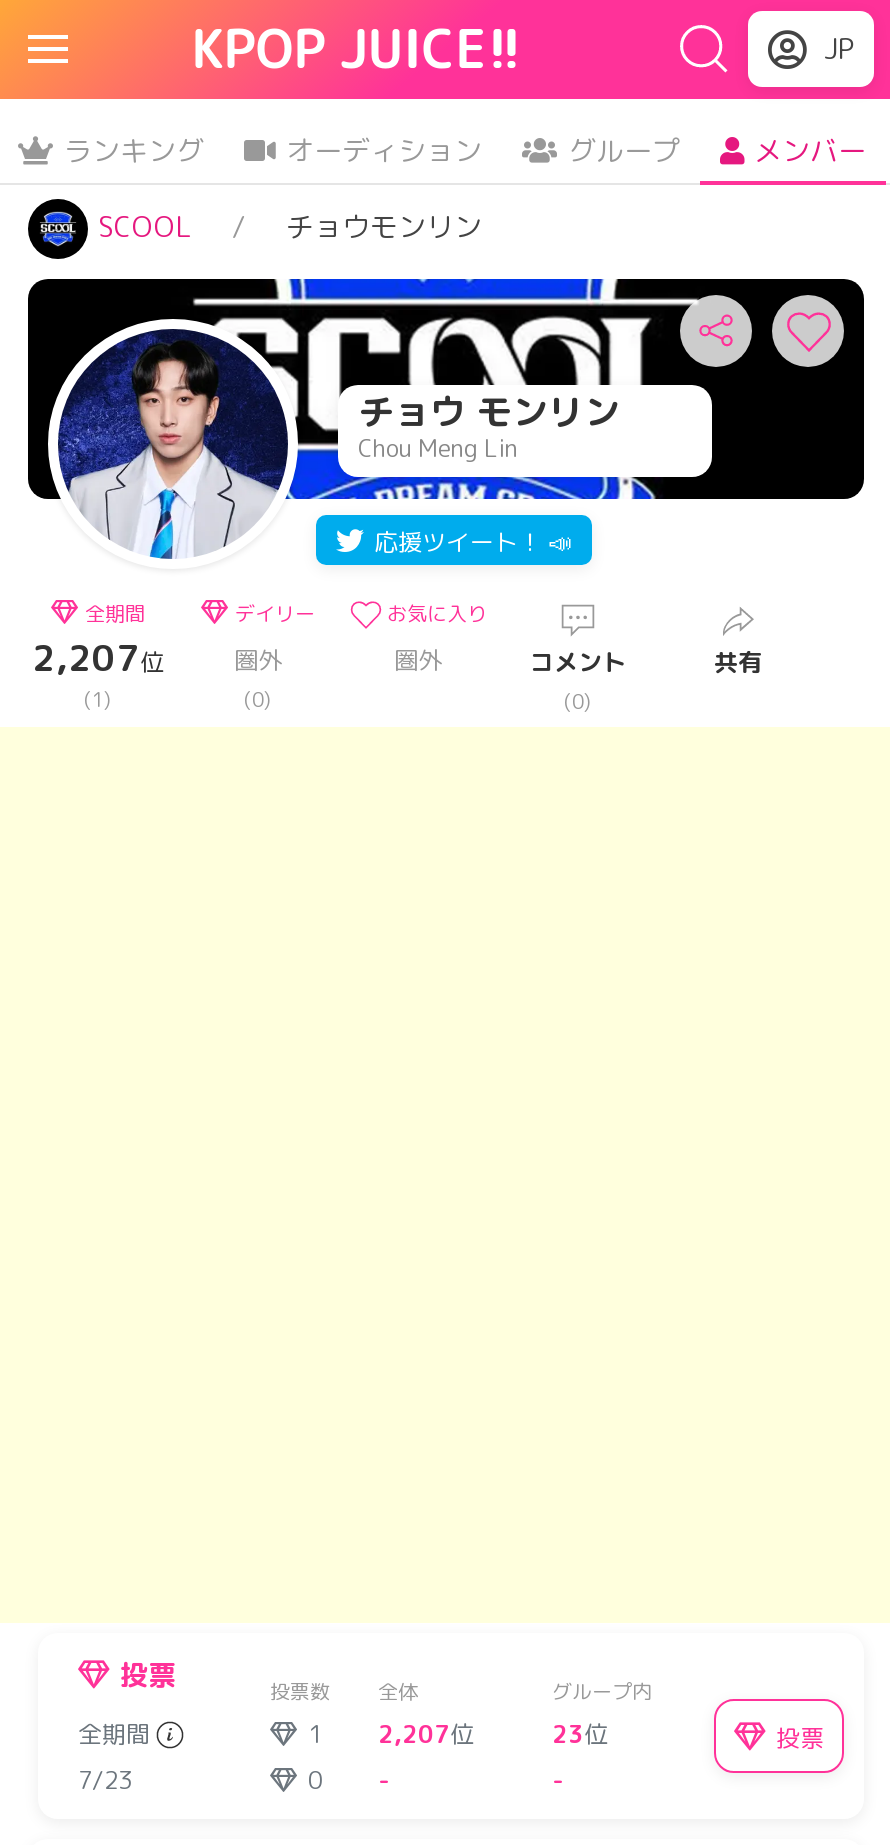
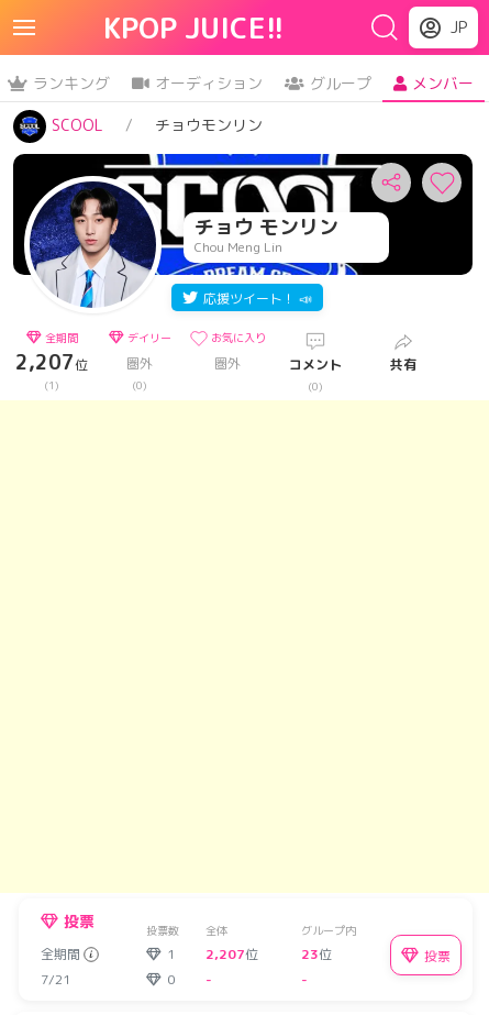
[78,1763,132,1797] 7/23 -> [41,970,70,989] 7/21

